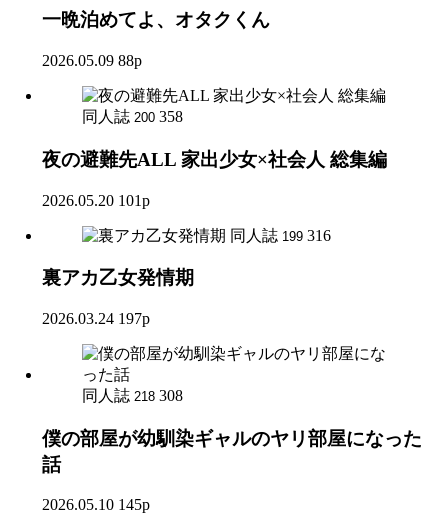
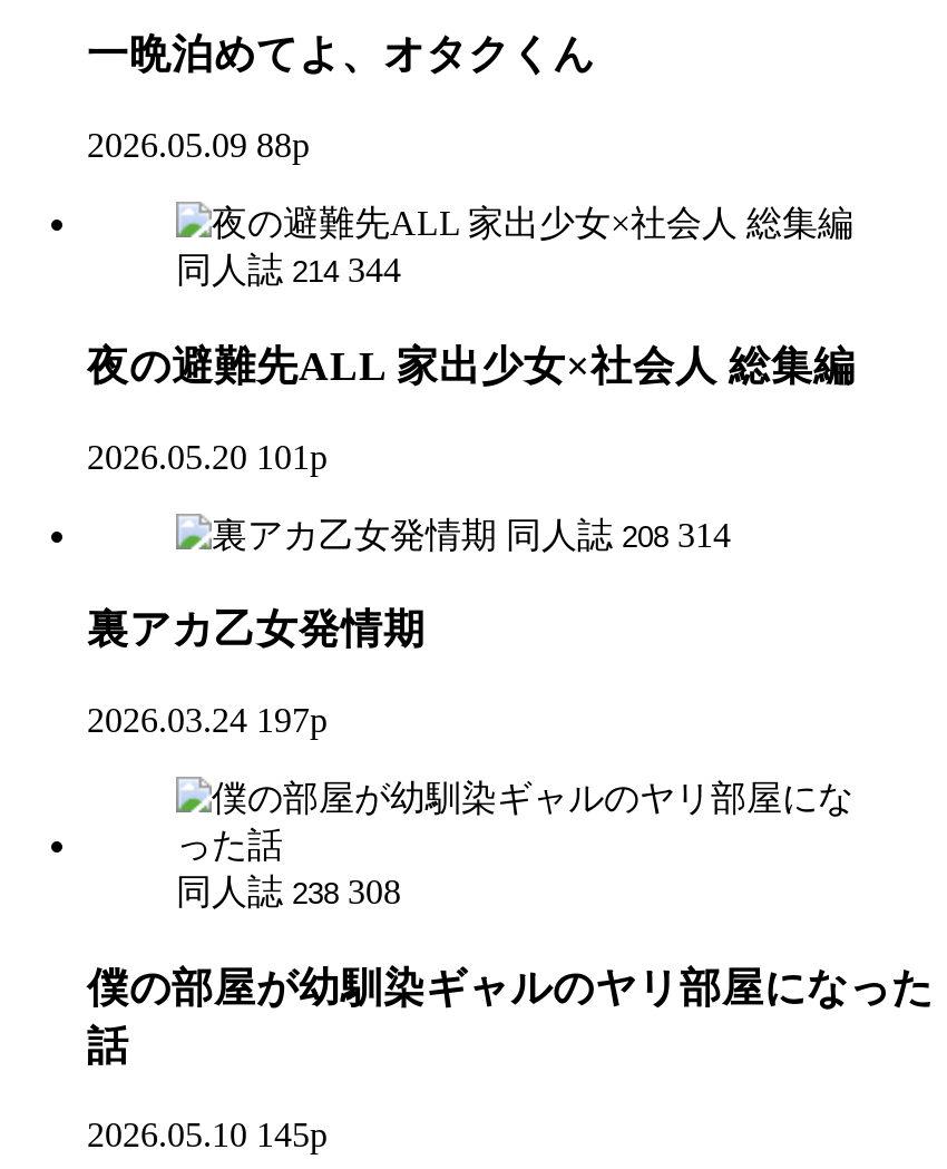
[82,108,183,125] 同人誌 200 358 -> [176,251,401,289] 同人誌 214 344
[230,226,331,243] 同人誌 199 316 -> [506,515,731,553] 同人誌 208 314
[82,387,183,404] 同人誌 218 308 -> [176,872,401,910] 同人誌 238 308

